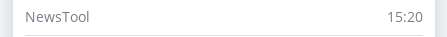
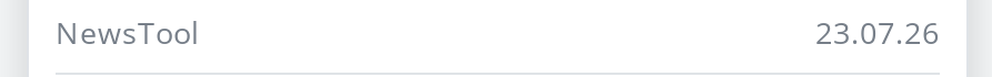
[387,7,423,26] 15:20 -> [815,11,940,53] 23.07.26

